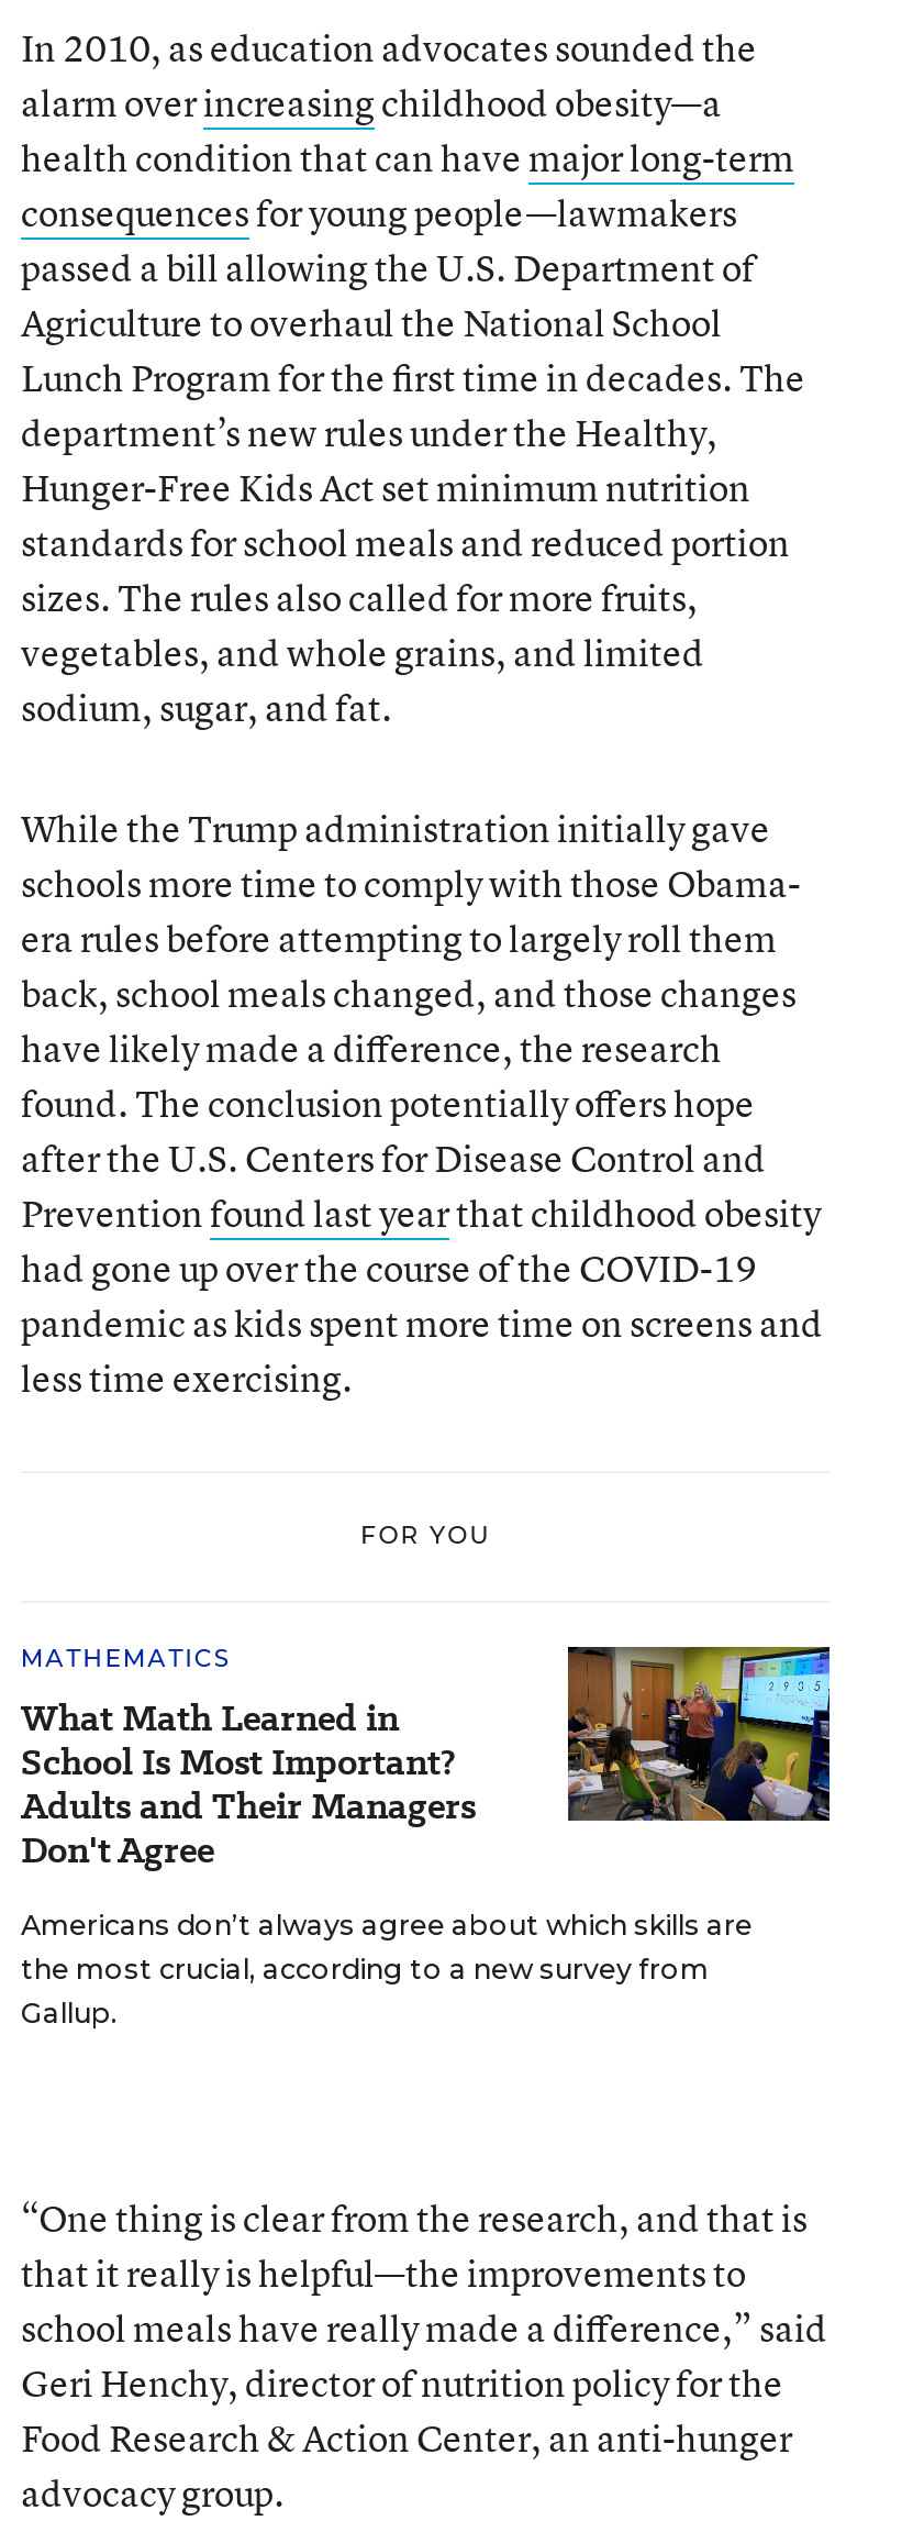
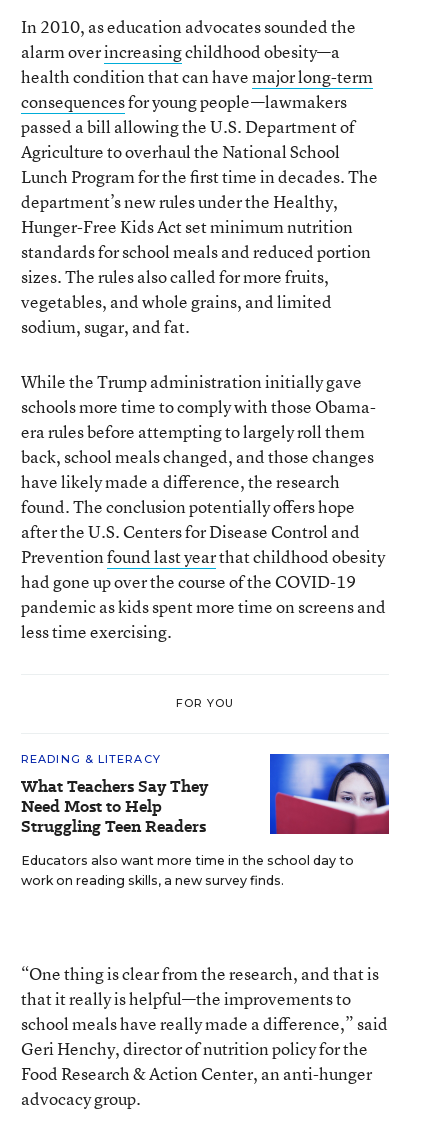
[21,1642,476,1875] MATHEMATICS | What Math Learned in | School Is Most Important? | Adults and Their Managers | Don't Agree -> [21,752,208,838] READING & LITERACY | What Teachers Say They | Need Most to Help | Struggling Teen Readers
[21,1645,832,2029] [image] | Americans don’t always agree about which skills are | the most crucial, according to a new survey from | Gallup. -> [21,753,390,888] [image] | Educators also want more time in the school day to | work on reading skills, a new survey finds.

